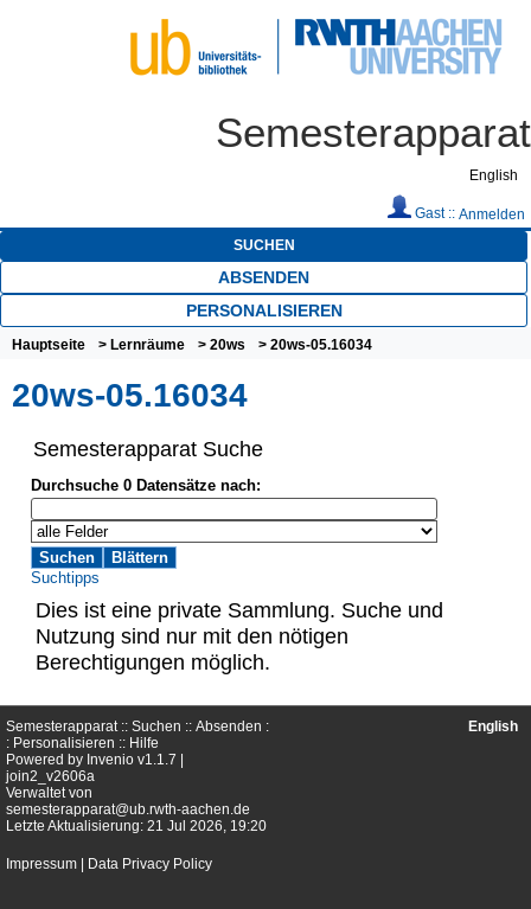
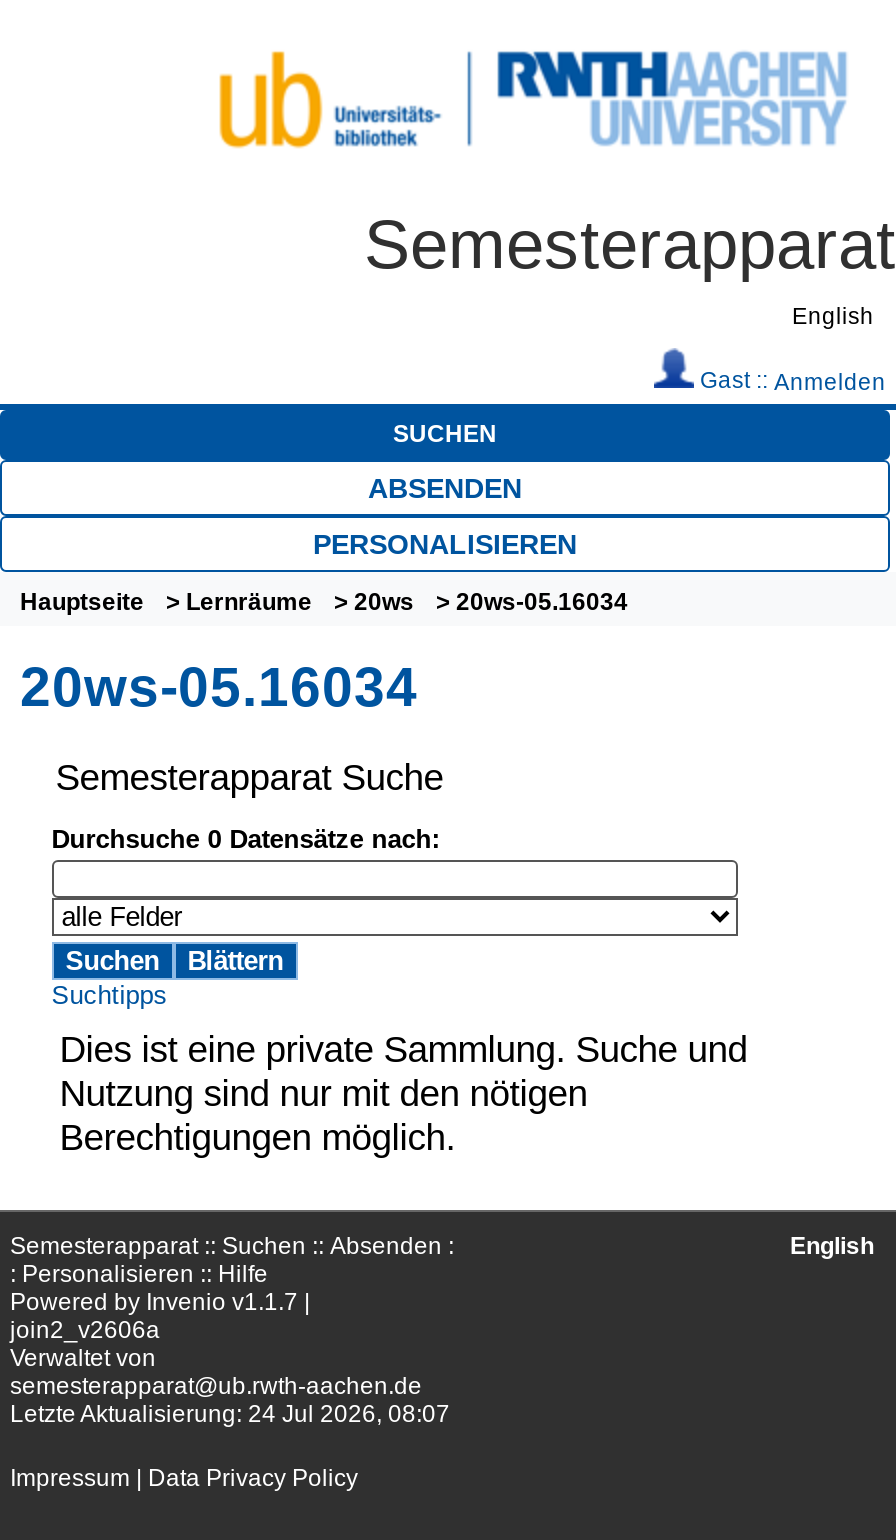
[6,818,267,835] Letzte Aktualisierung: 21 Jul 2026, 19:20 -> [10,1401,450,1429] Letzte Aktualisierung: 24 Jul 2026, 08:07

